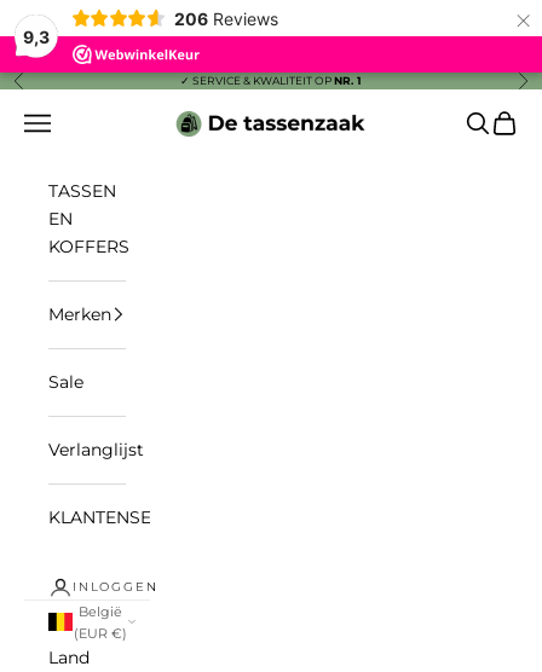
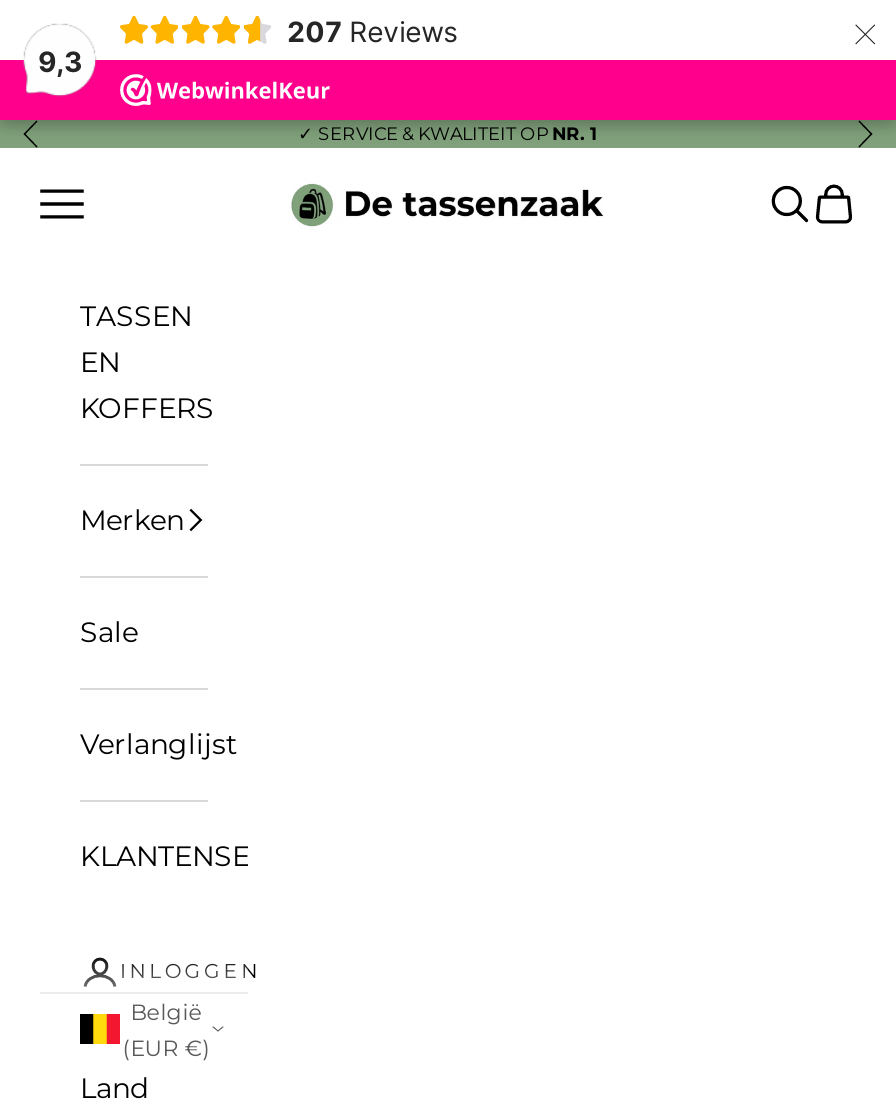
[174,8,278,28] 206 Reviews -> [287,13,457,47] 207 Reviews

